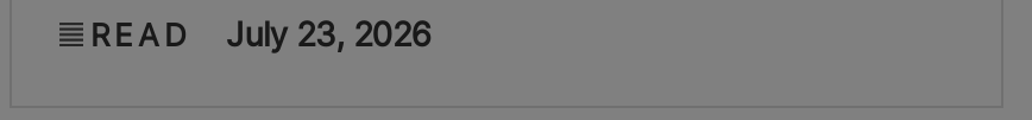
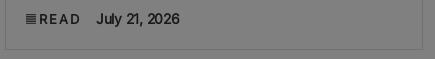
[90,12,432,53] READ July 23, 2026 -> [39,10,179,27] READ July 21, 2026

